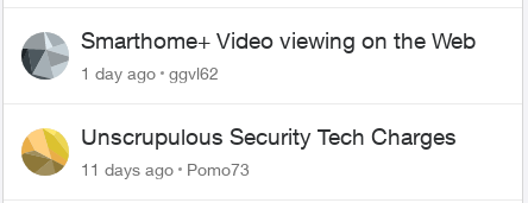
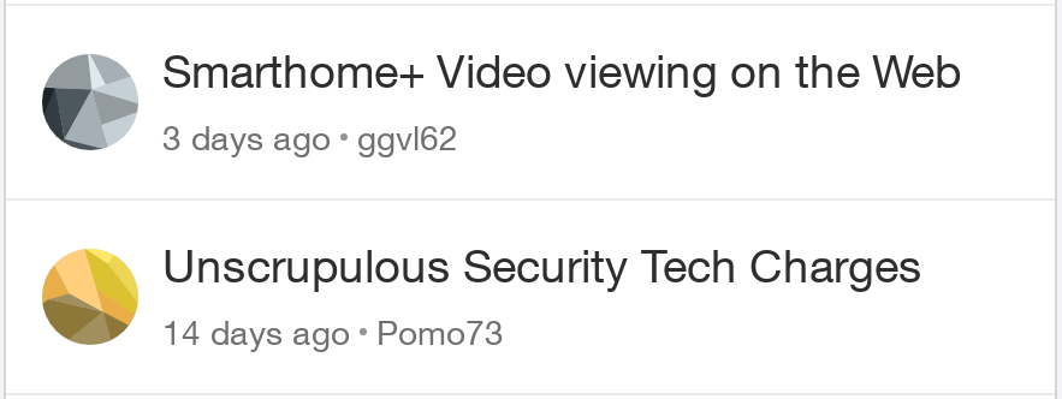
[81,62,219,83] 1 day ago ggvl62 -> [162,116,458,156] 3 days ago ggvl62
[81,159,250,179] 11 days ago Pomo73 -> [162,310,504,351] 14 days ago Pomo73

